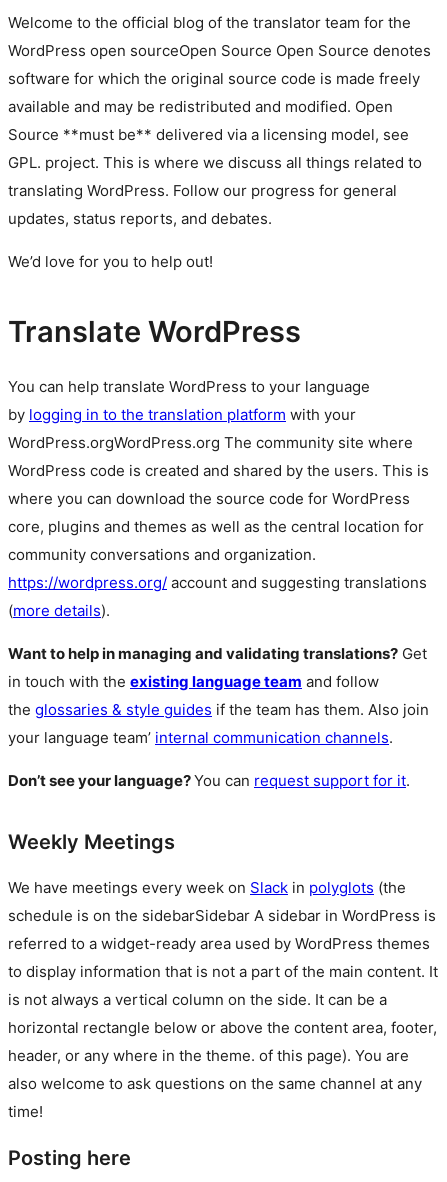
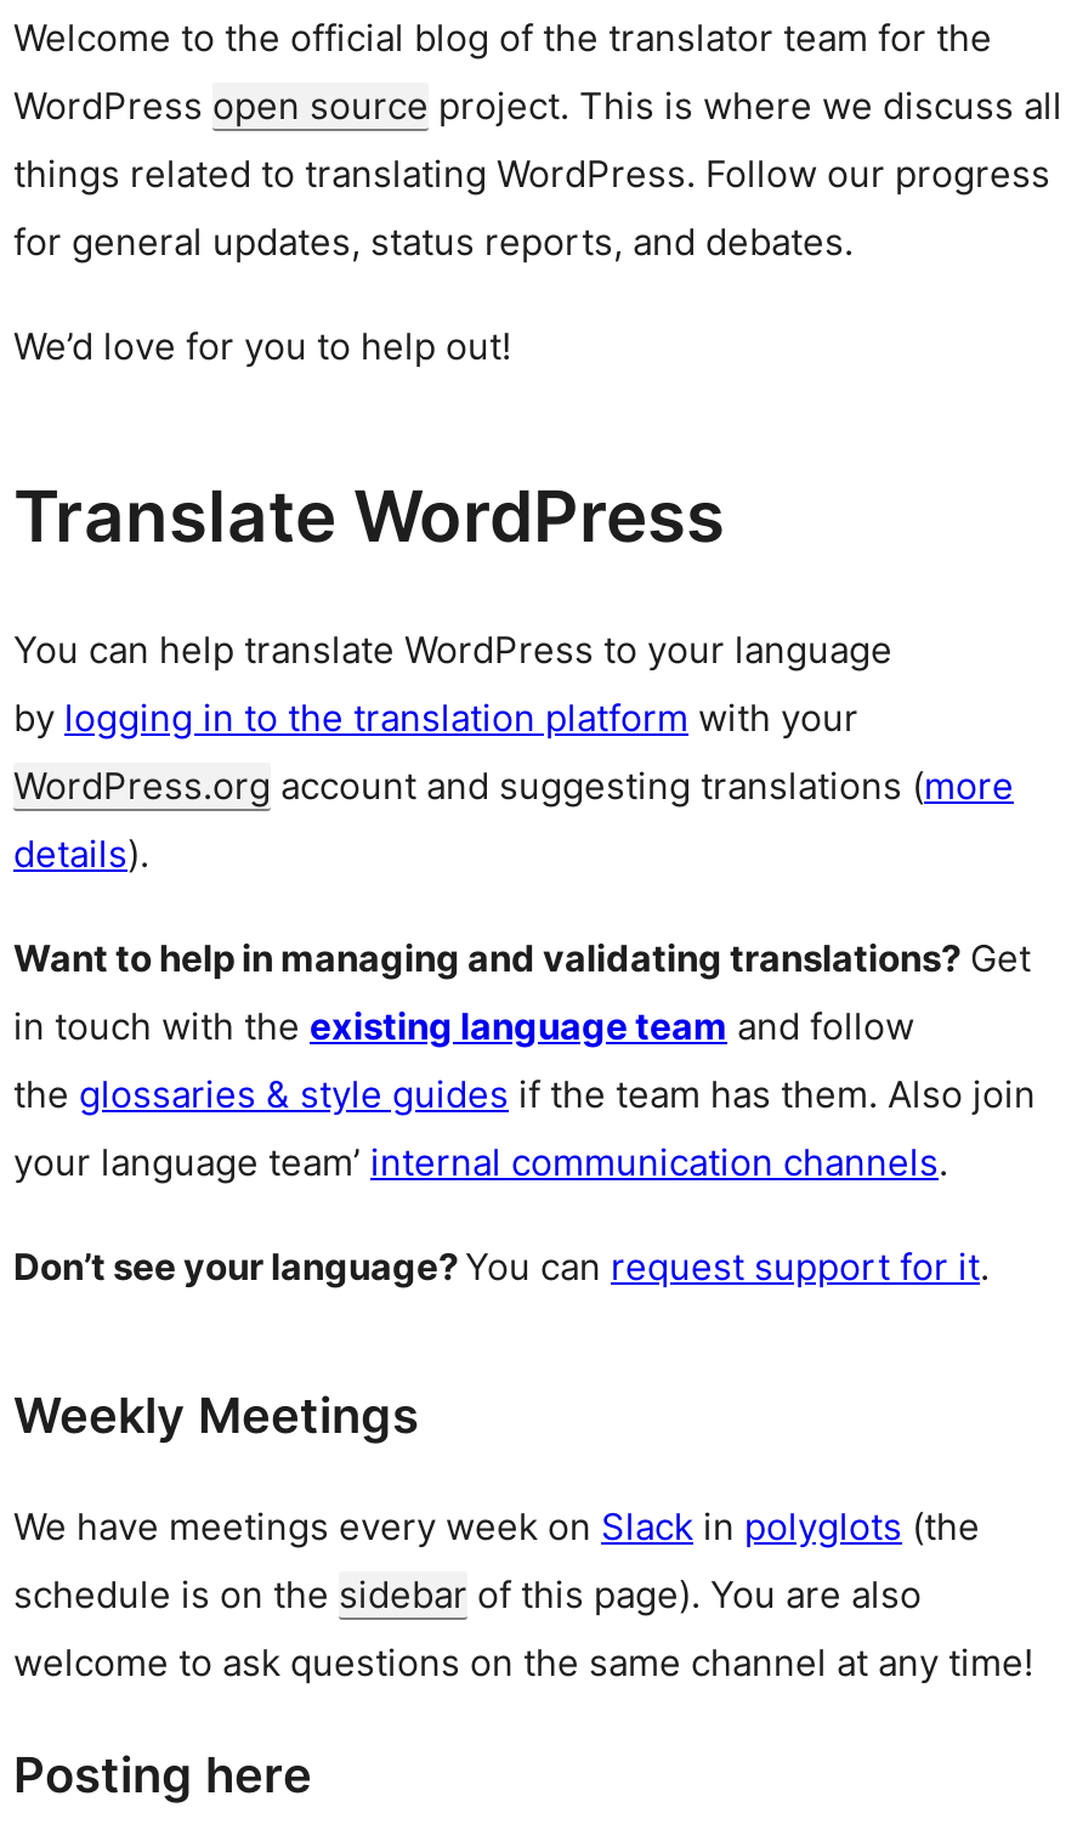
[8,41,431,228] WordPress open sourceOpen Source Open Source denotes | software for which the original source code is made freely | available and may be redistributed and modified. Open | Source **must be** delivered via a licensing model, see | GPL. project. This is where we discuss all things related to | translating WordPress. Follow our progress for general | updates, status reports, and debates. -> [13,83,1062,265] WordPress open source project. This is where we discuss all | things related to translating WordPress. Follow our progress | for general updates, status reports, and debates.
[8,433,429,620] WordPress.orgWordPress.org The community site where | WordPress code is created and shared by the users. This is | where you can download the source code for WordPress | core, plugins and themes as well as the central location for | community conversations and organization. | https://wordpress.org/ account and suggesting translations | (more details). -> [13,763,1014,877] WordPress.org account and suggesting translations (more | details).
[8,906,438,1121] schedule is on the sidebarSidebar A sidebar in WordPress is | referred to a widget-ready area used by WordPress themes | to display information that is not a part of the main content. It | is not always a vertical column on the side. It can be a | horizontal rectangle below or above the content area, footer, | header, or any where in the theme. of this page). You are | also welcome to ask questions on the same channel at any | time! -> [13,1572,1033,1686] schedule is on the sidebar of this page). You are also | welcome to ask questions on the same channel at any time!

